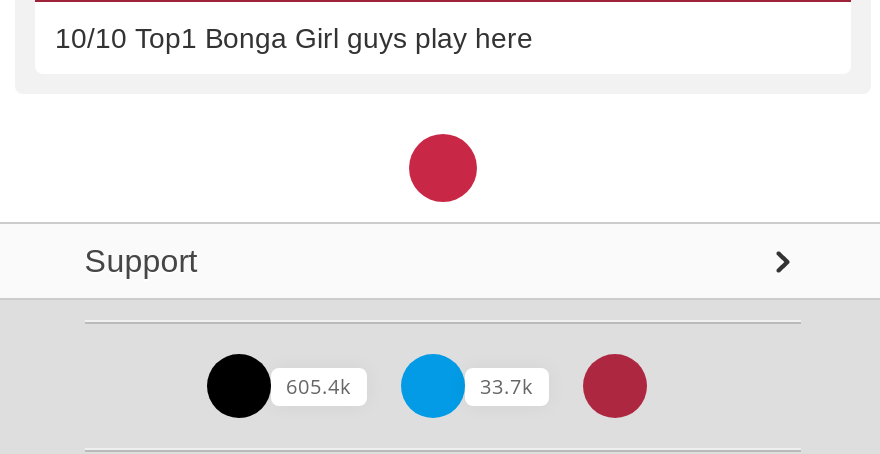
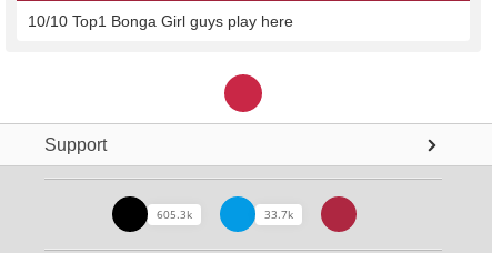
[286,372,350,400] 605.4k -> [156,206,192,222] 605.3k

